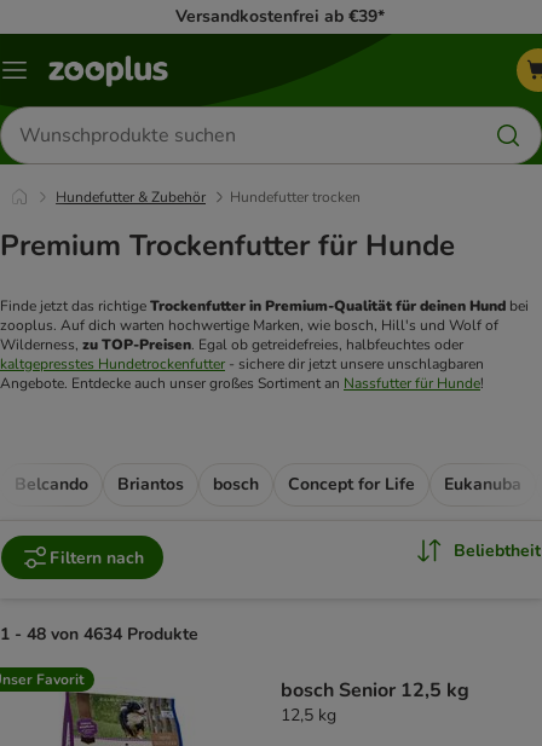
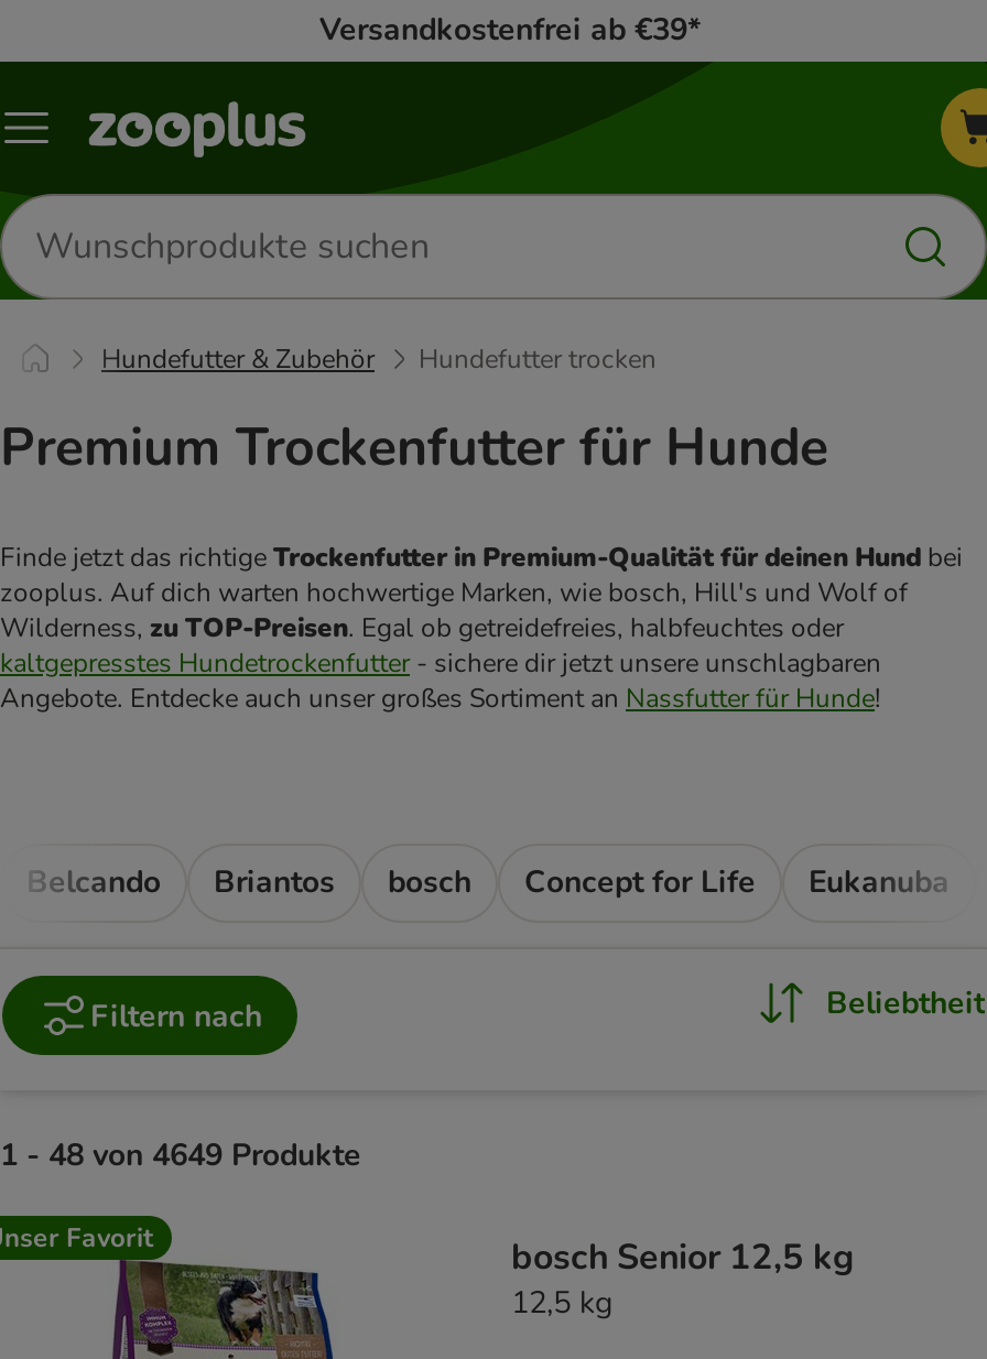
[0,623,198,646] 1 - 48 von 4634 Produkte -> [0,1135,361,1176] 1 - 48 von 4649 Produkte

